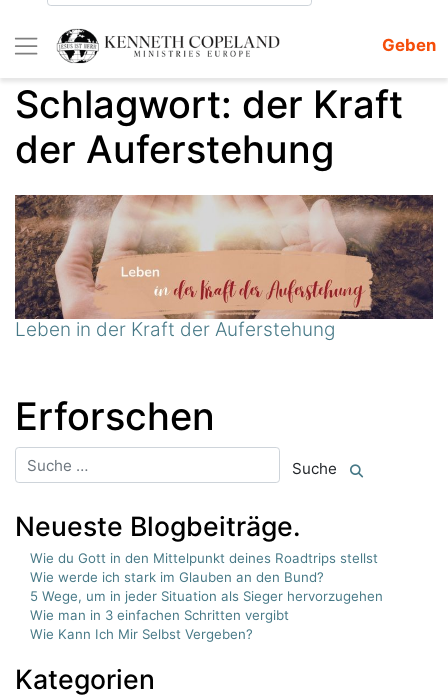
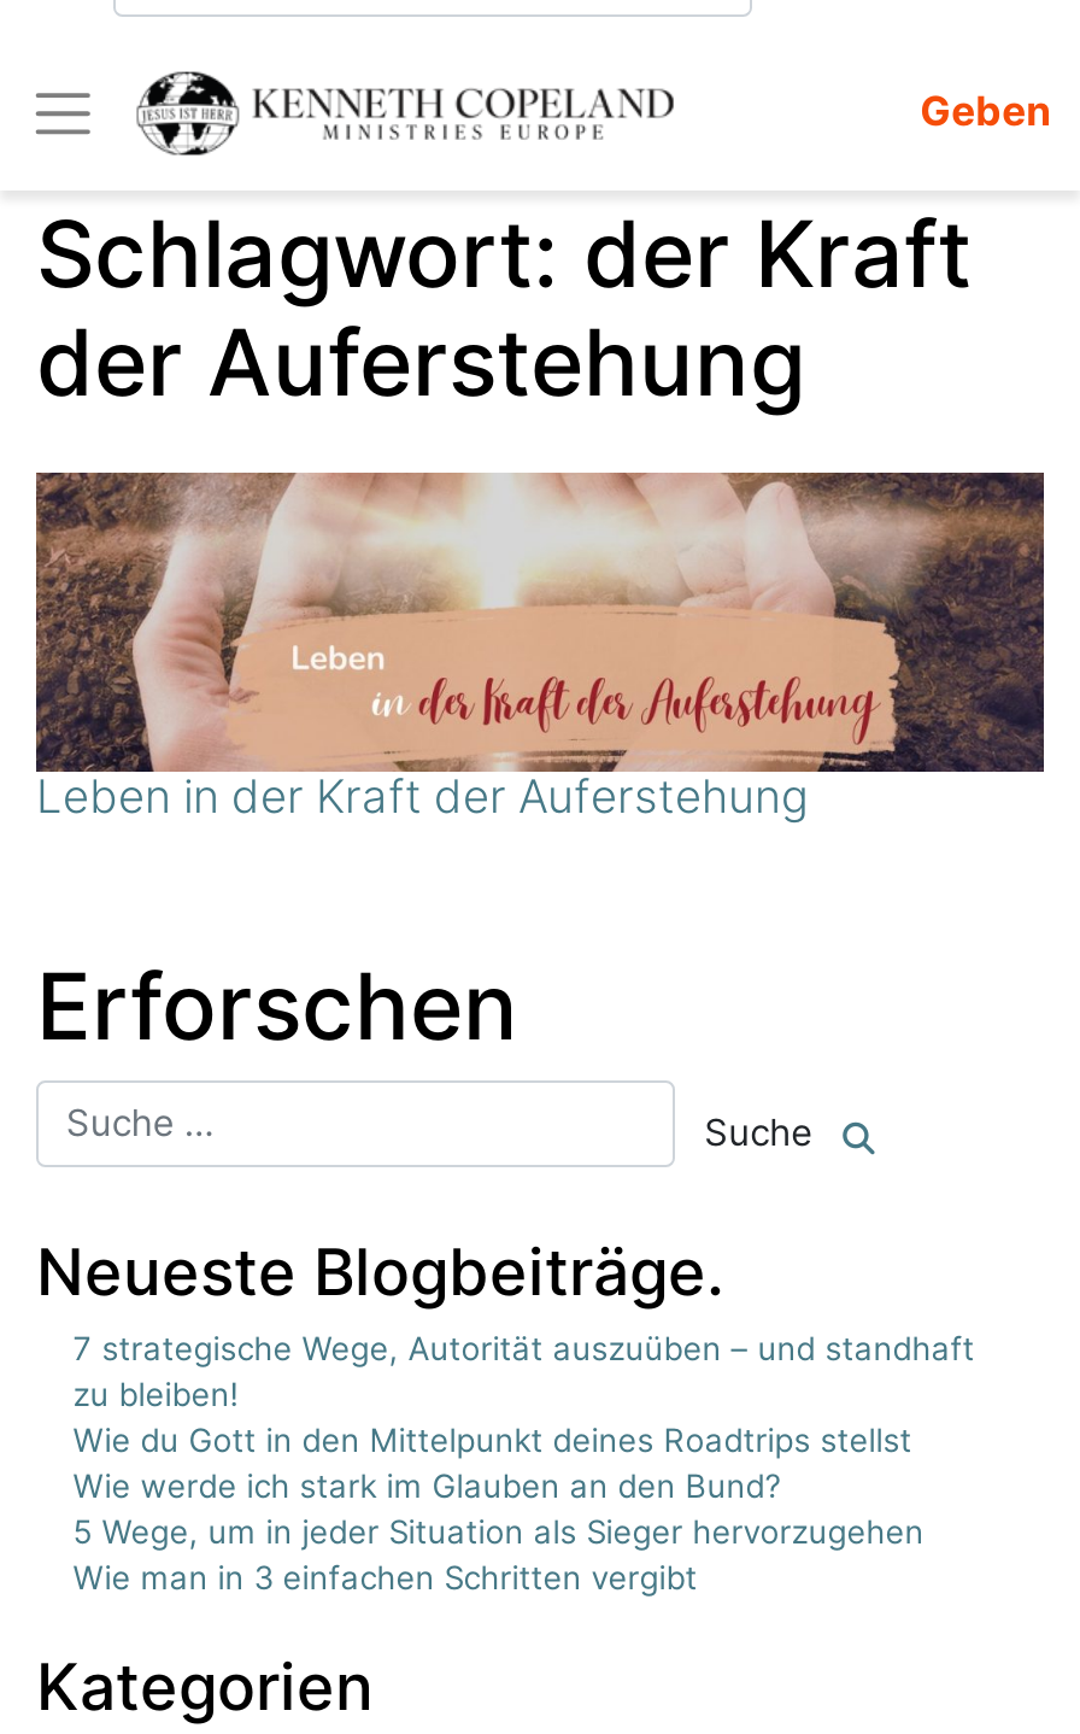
none -> [73,1329,974,1414] 7 strategische Wege, Autorität auszuüben – und standhaft | zu bleiben!
moved [30,550,383,623] -> [73,1421,924,1597]: Wie du Gott in den Mittelpunkt deines Roadtrips stellst | Wie werde ich stark im Glauben an den Bund? | 5 Wege, um in jeder Situation als Sieger hervorzugehen | Wie man in 3 einfachen Schritten vergibt
[30,626,253,642] Wie Kann Ich Mir Selbst Vergeben? -> none

